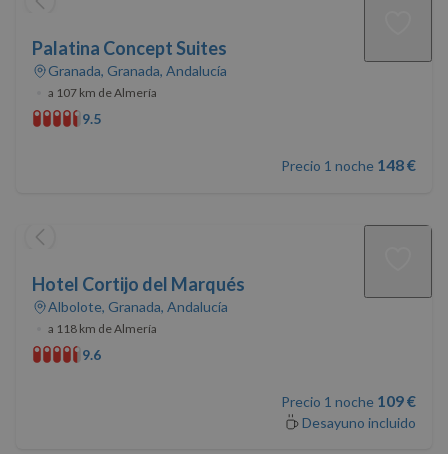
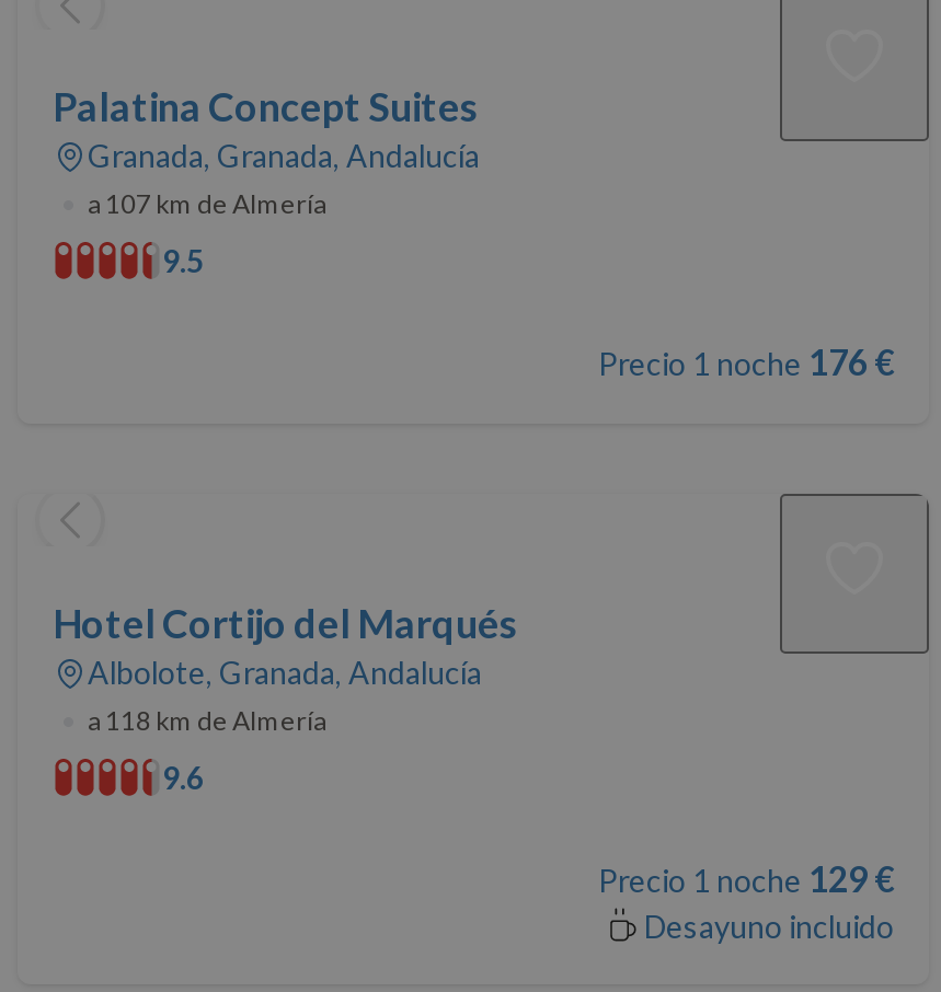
[281,155,416,174] Precio 1 noche 148 € -> [598,339,894,381] Precio 1 noche 176 €
[281,391,416,410] Precio 1 noche 109 € -> [598,856,894,897] Precio 1 noche 129 €

